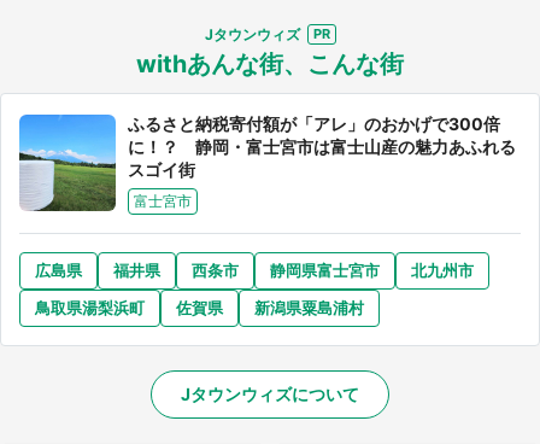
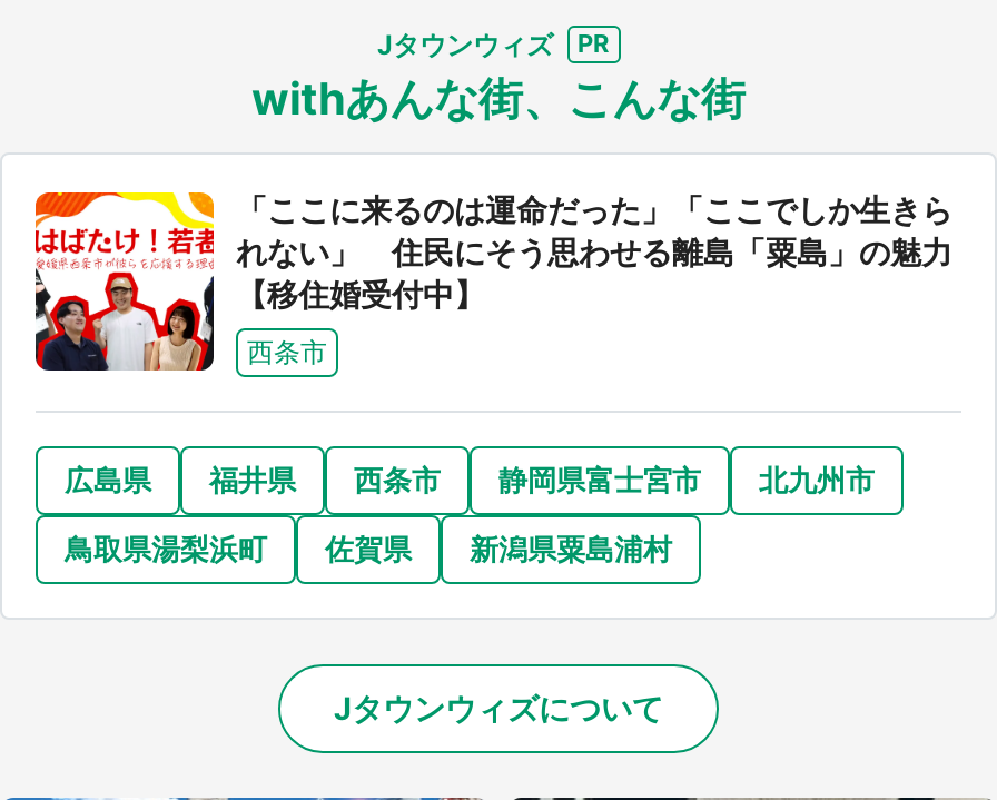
[18,113,516,212] [image] | ふるさと納税寄付額が「アレ」のおかげで300倍 | に！？ 静岡・富士宮市は富士山産の魅力あふれる | スゴイ街 -> [33,189,952,373] [image] | 「ここに来るのは運命だった」「ここでしか生きら | れない」 住民にそう思わせる離島「粟島」の魅力 | 【移住婚受付中】
[134,191,192,209] 富士宮市 -> [247,334,327,367] 西条市

